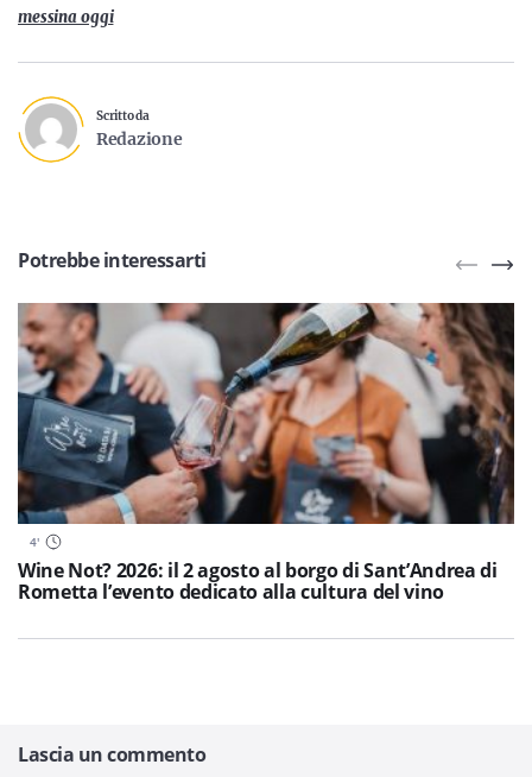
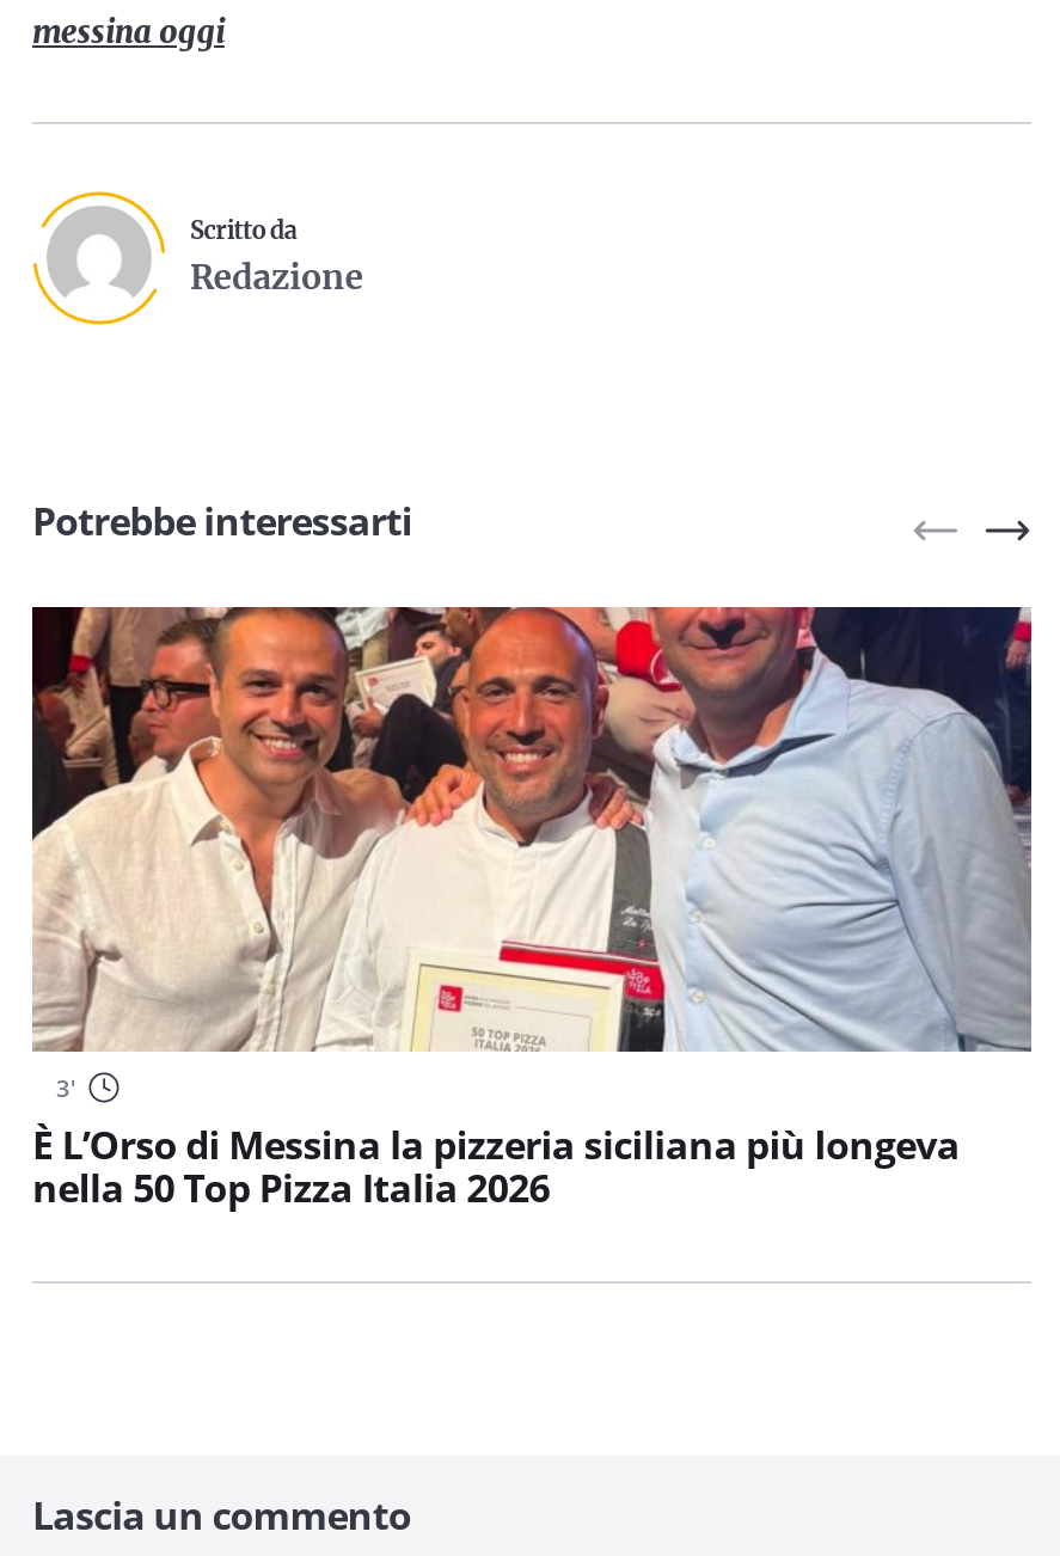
[17,302,515,604] [image] | 4 | Wine Not? 2026: il 2 agosto al borgo di Sant’Andrea di | Rometta l’evento dedicato alla cultura del vino -> [30,605,1034,1214] [image] | 3 | È L’Orso di Messina la pizzeria siciliana più longeva | nella 50 Top Pizza Italia 2026

